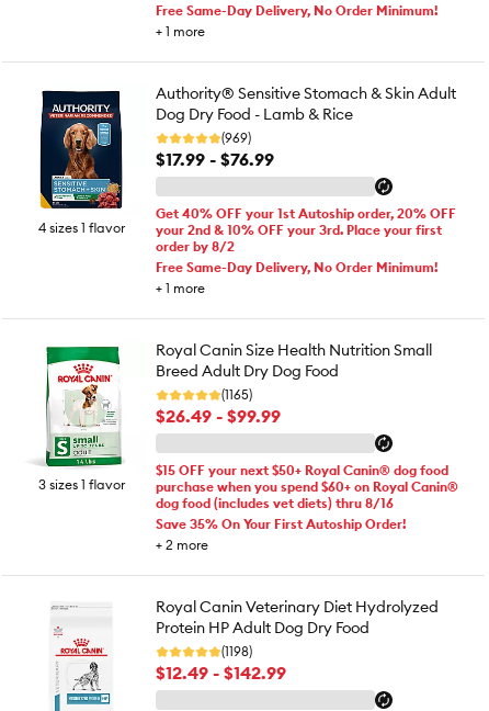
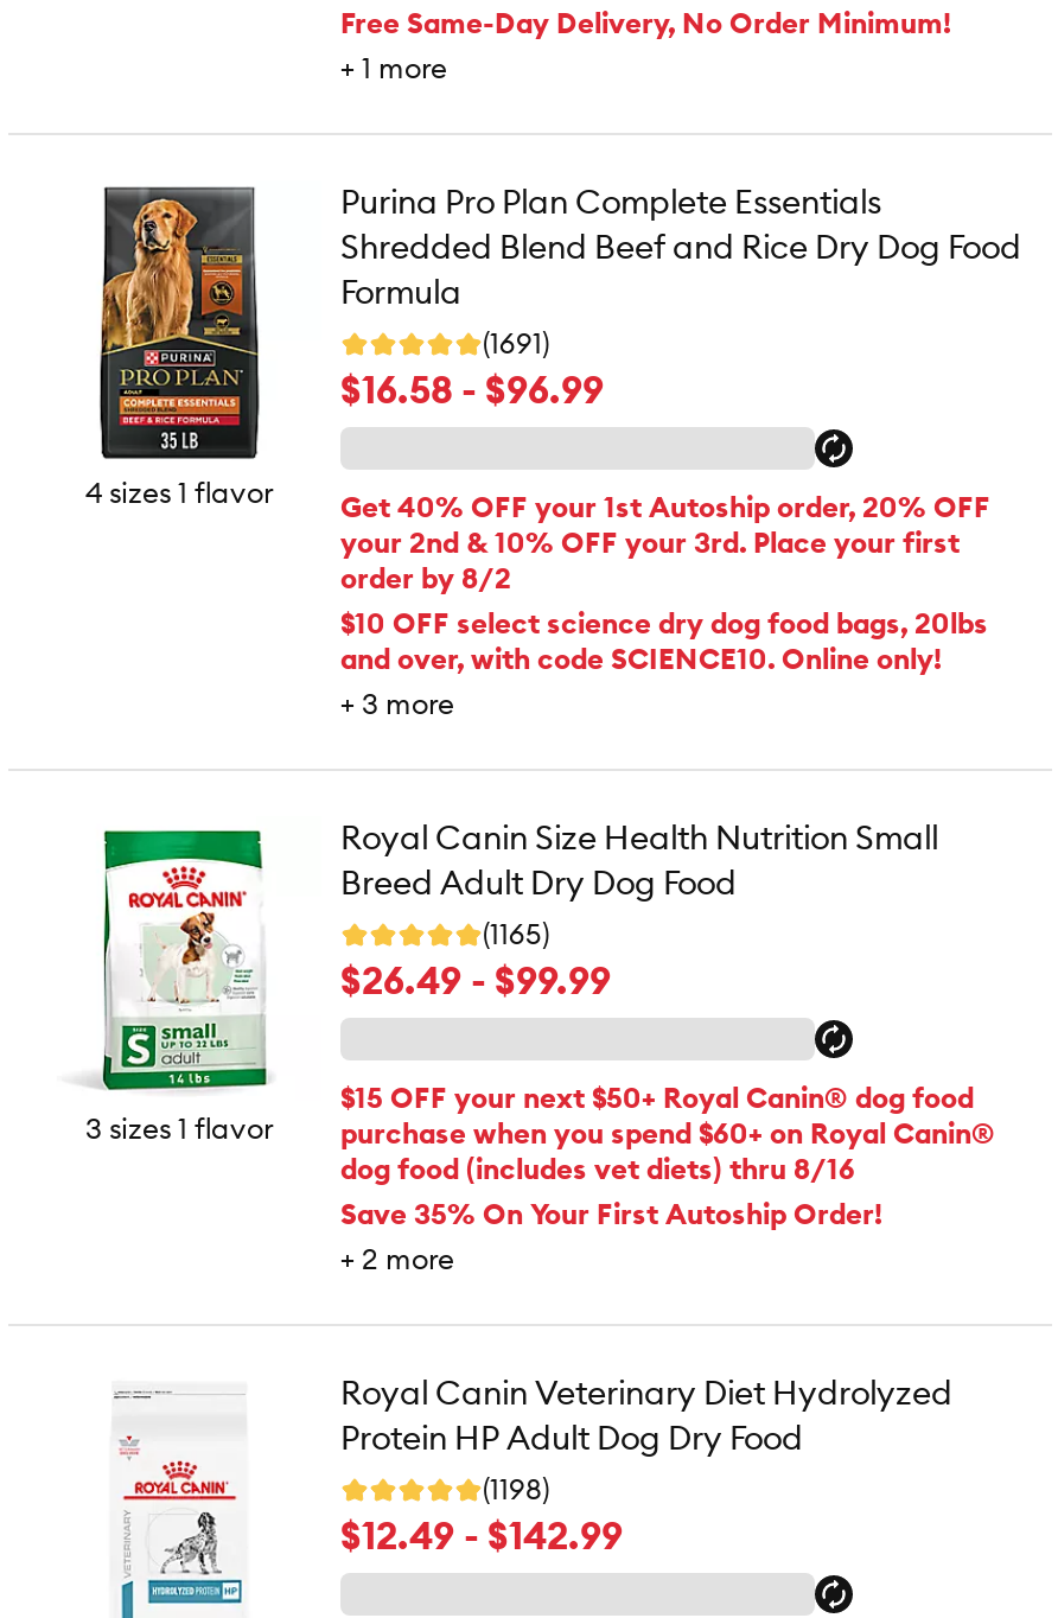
[39,84,456,210] [image] | Authority® Sensitive Stomach & Skin Adult | Dog Dry Food - Lamb & Rice | (969) | $17.99 - $76.99 -> [89,181,1021,463] [image] | Purina Pro Plan Complete Essentials | Shredded Blend Beef and Rice Dry Dog Food | Formula | (1691) | $16.58 - $96.99
[156,259,439,296] Free Same-Day Delivery, No Order Minimum! | + 1 more -> [340,605,988,722] $10 OFF select science dry dog food bags, 20lbs | and over, with code SCIENCE10. Online only! | + 3 more

